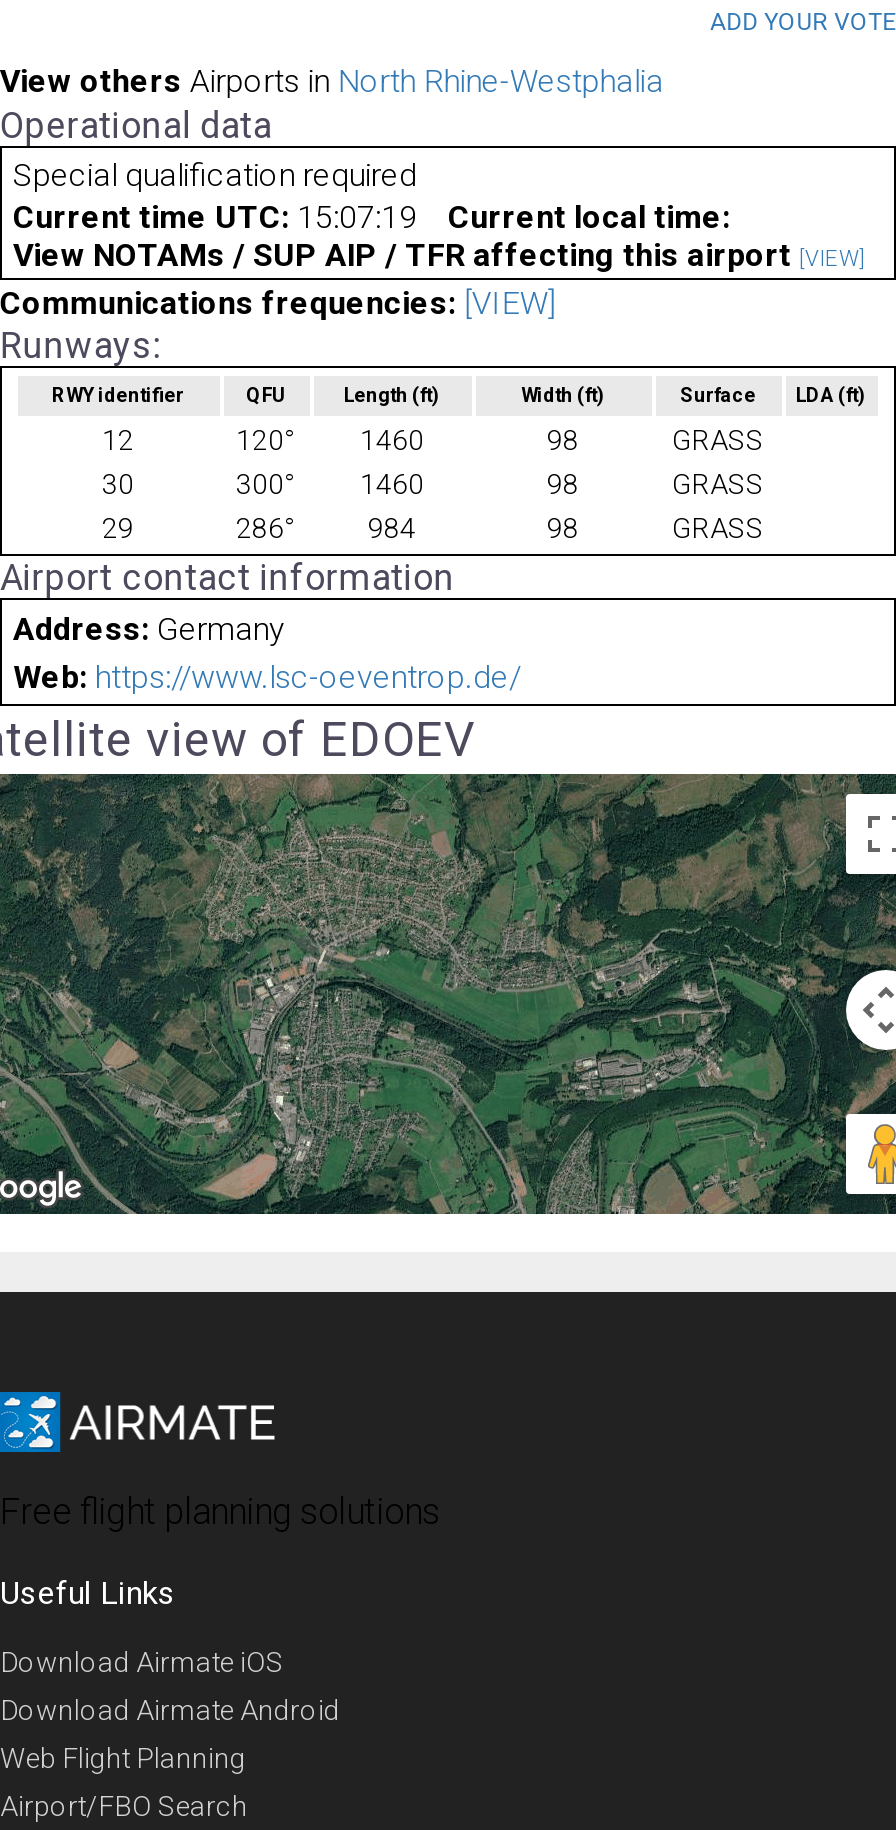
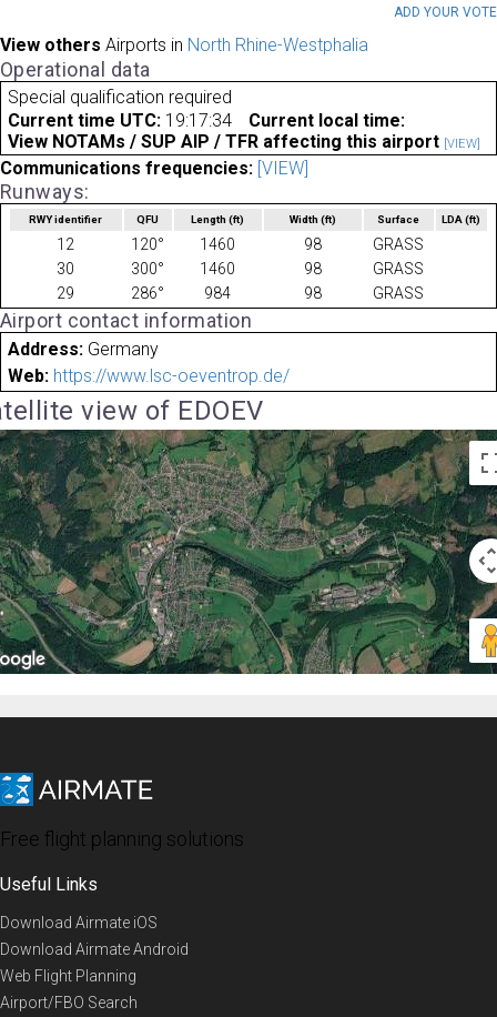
[13,199,417,237] Current time UTC: 15:07:19 -> [7,110,231,131] Current time UTC: 19:17:34

